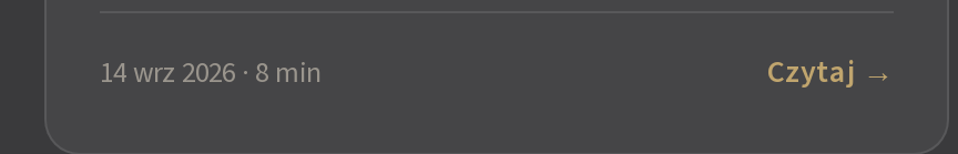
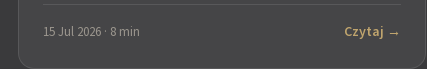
[100,53,322,93] 14 wrz 2026 · 8 min -> [43,23,140,41] 15 Jul 2026 · 8 min

